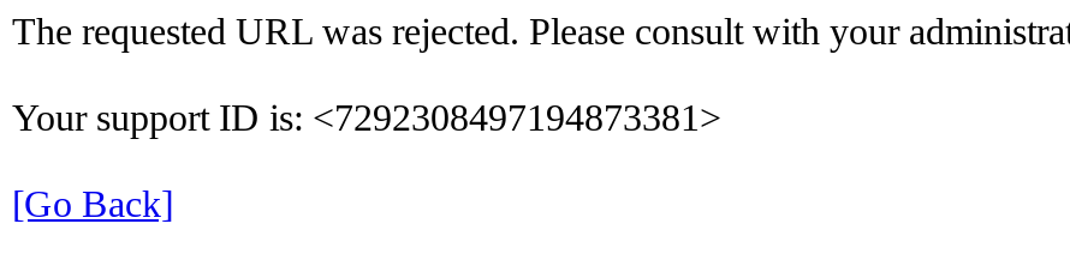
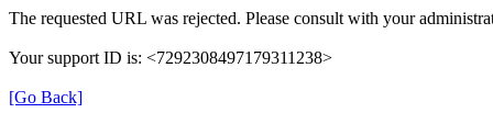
[12,97,721,138] Your support ID is: <7292308497194873381> -> [9,48,332,67] Your support ID is: <7292308497179311238>

